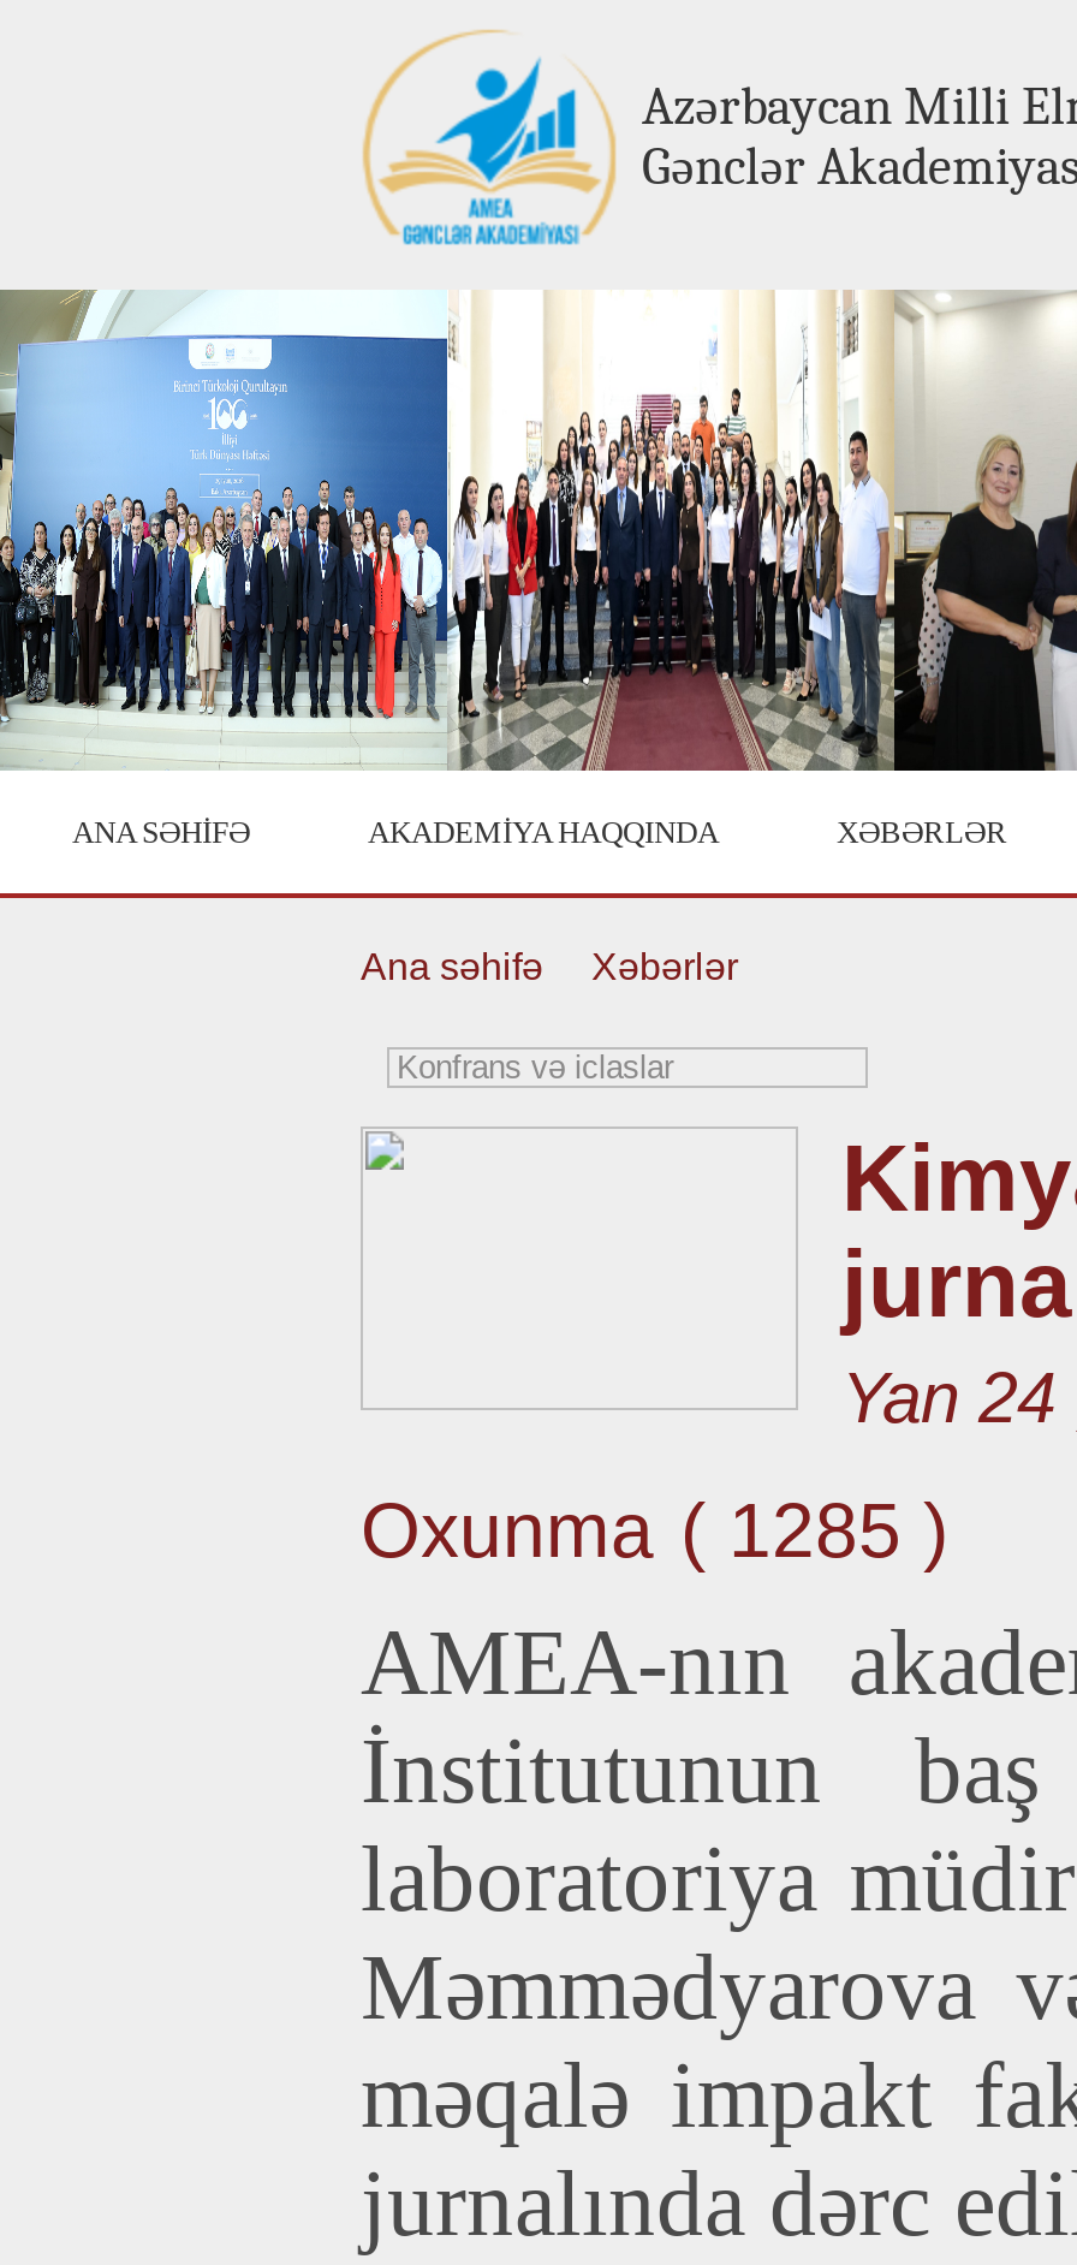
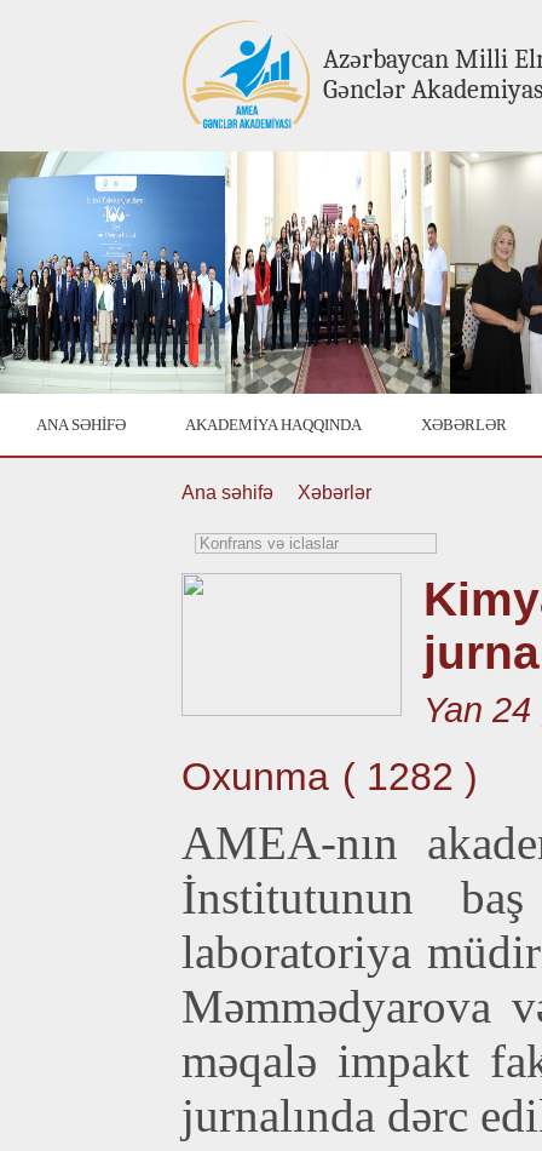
[361,1487,950,1574] Oxunma ( 1285 ) -> [181,755,478,798] Oxunma ( 1282 )

